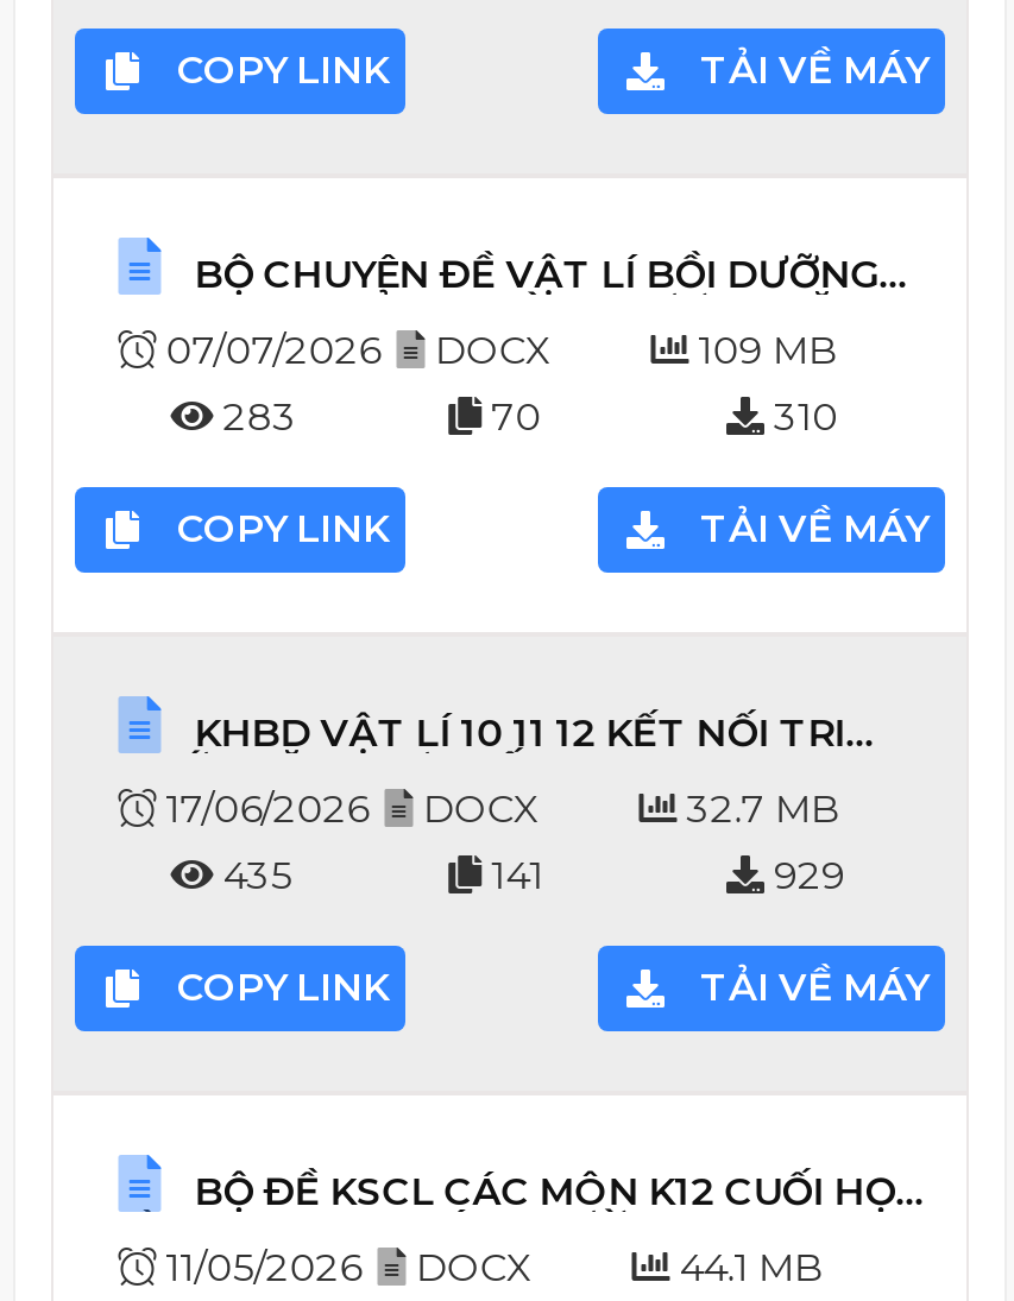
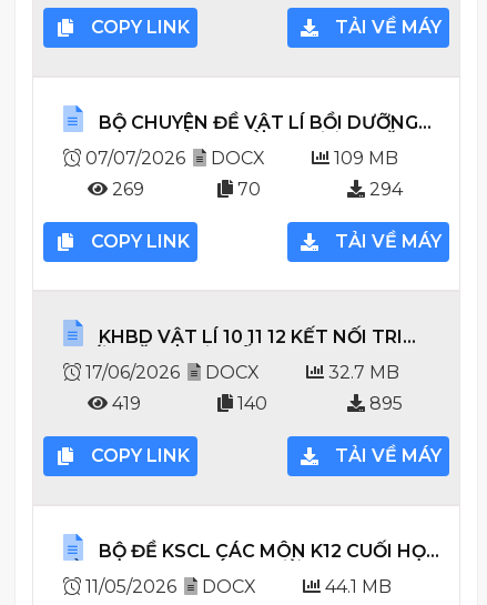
[213,394,296,439] 283 -> [108,179,144,200] 269
[764,394,838,439] 310 -> [365,179,403,200] 294
[213,853,292,898] 435 -> [108,393,141,414] 419
[482,853,543,898] 141 -> [233,393,267,414] 140
[764,853,845,898] 929 -> [365,393,403,414] 895

